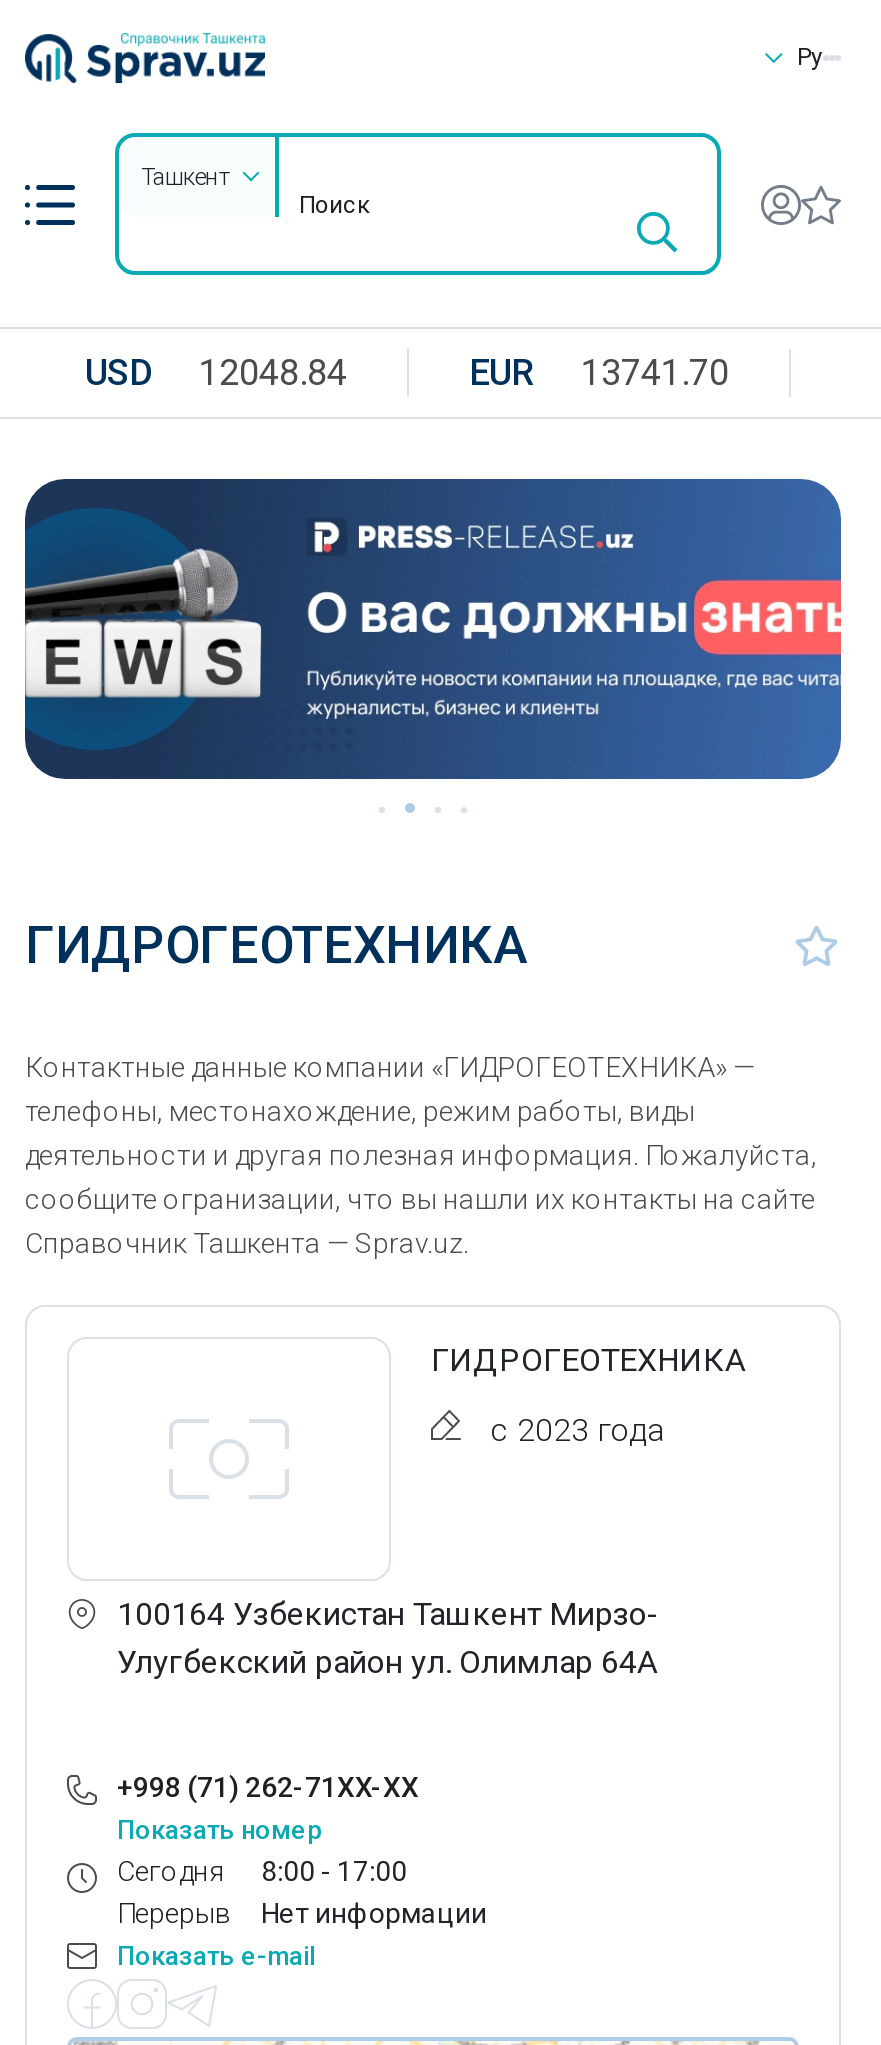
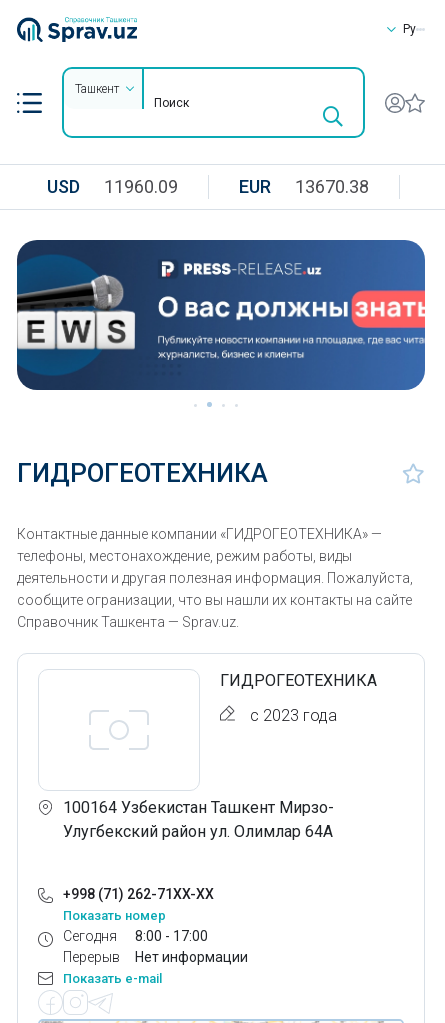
[85,351,347,393] USD 12048.84 -> [47,176,178,197] USD 11960.09
[469,351,729,393] EUR 13741.70 -> [239,176,369,197] EUR 13670.38

